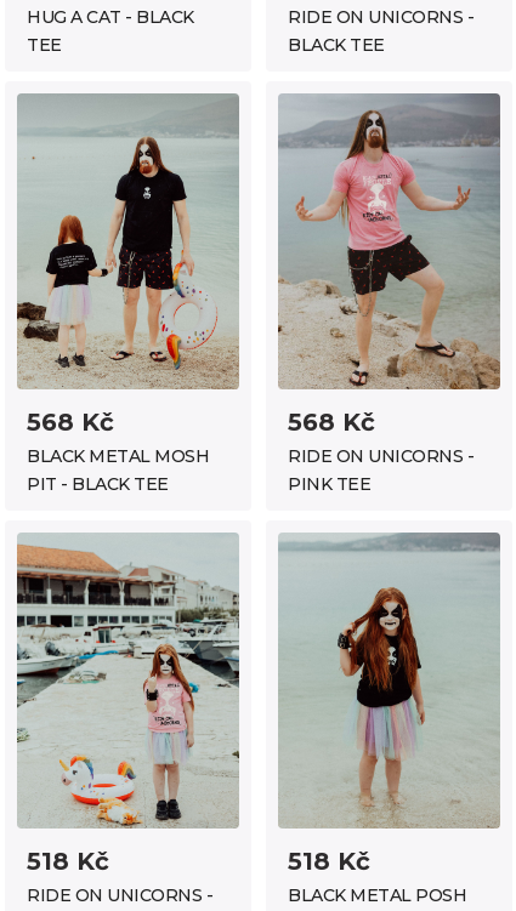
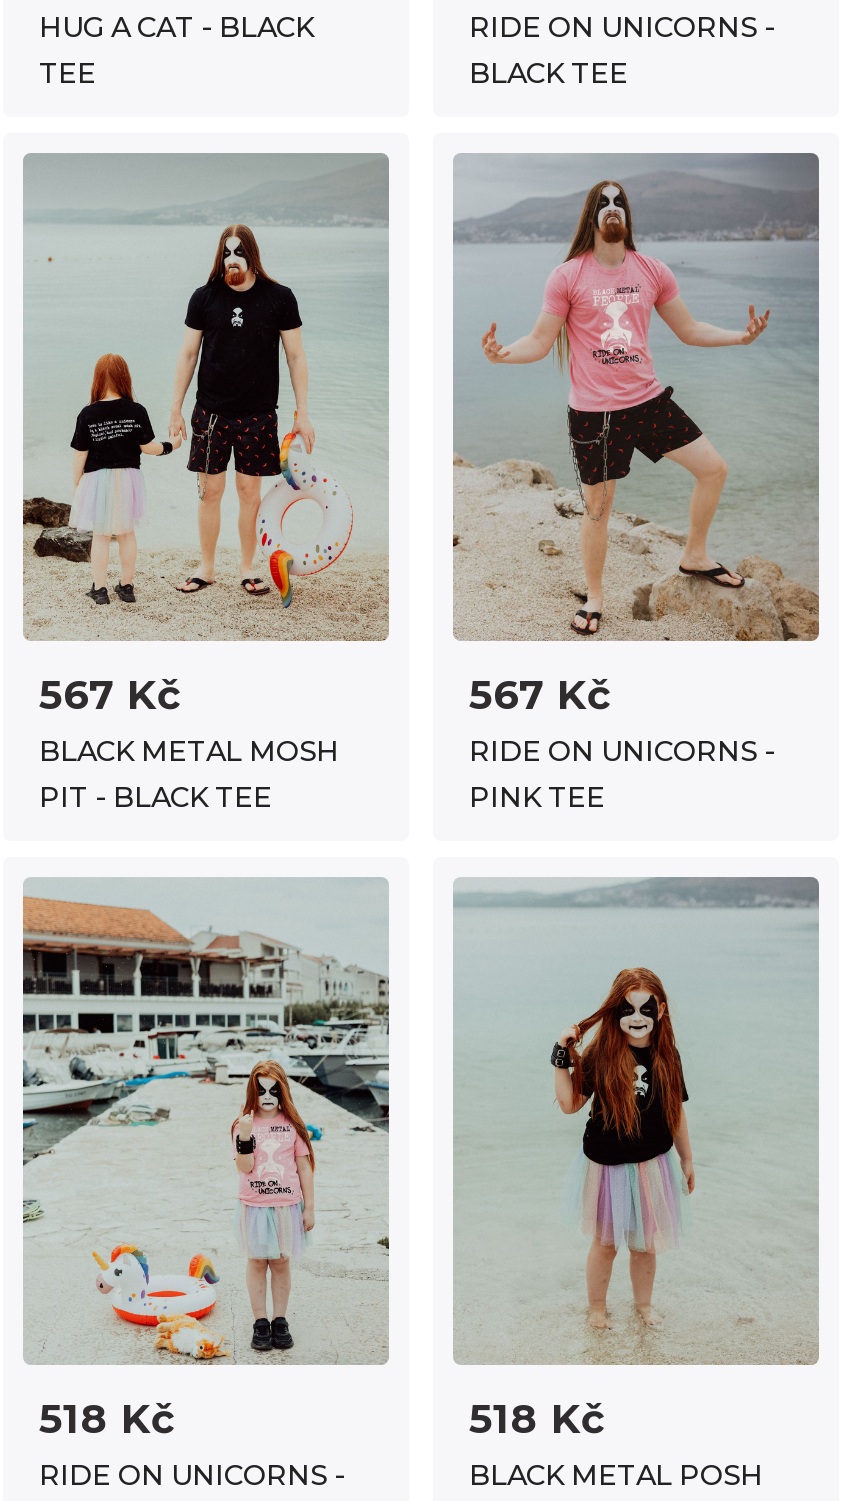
[27,408,114,437] 568 Kč -> [39,671,181,719] 567 Kč
[288,408,375,437] 568 Kč -> [469,671,611,719] 567 Kč

